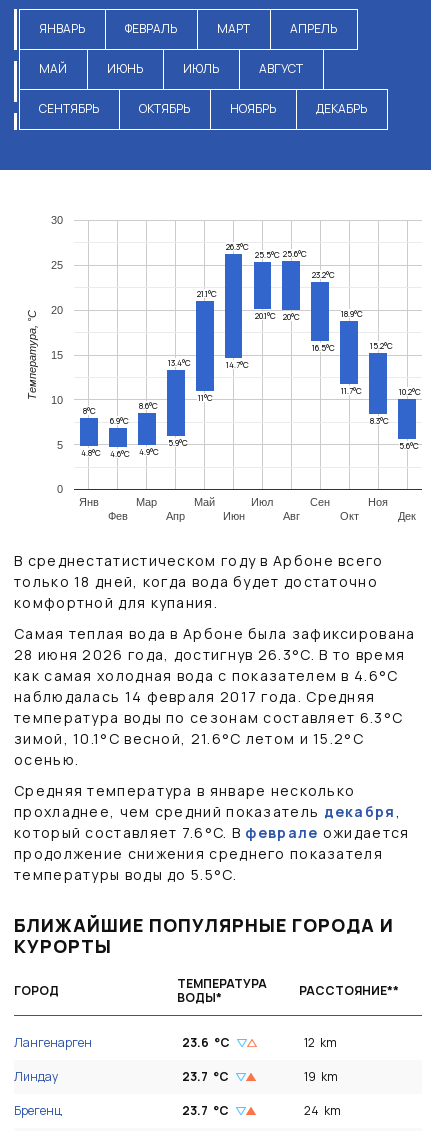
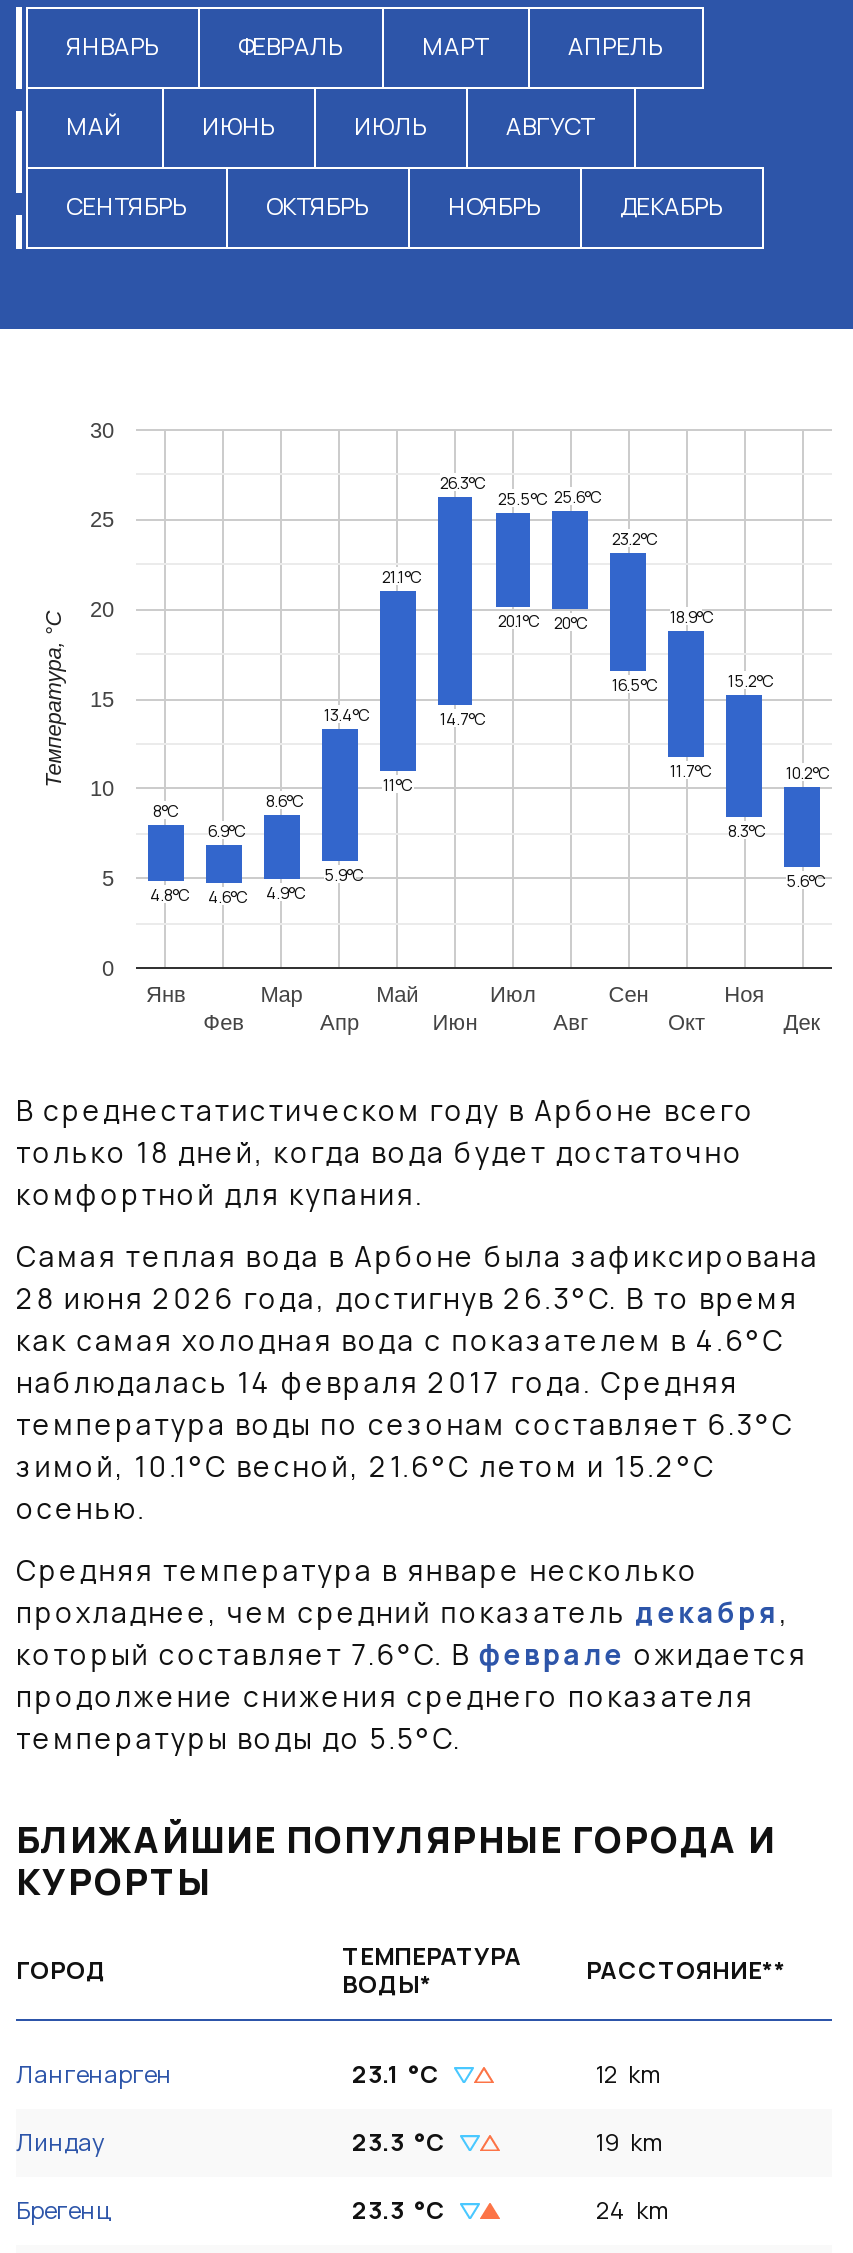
[182,1034,230,1051] 23.6 °C -> [352,2057,440,2091] 23.1 °C
[182,1068,229,1085] 23.7 °C -> [352,2125,446,2159] 23.3 °C
[182,1102,229,1119] 23.7 °C -> [352,2193,446,2227] 23.3 °C

